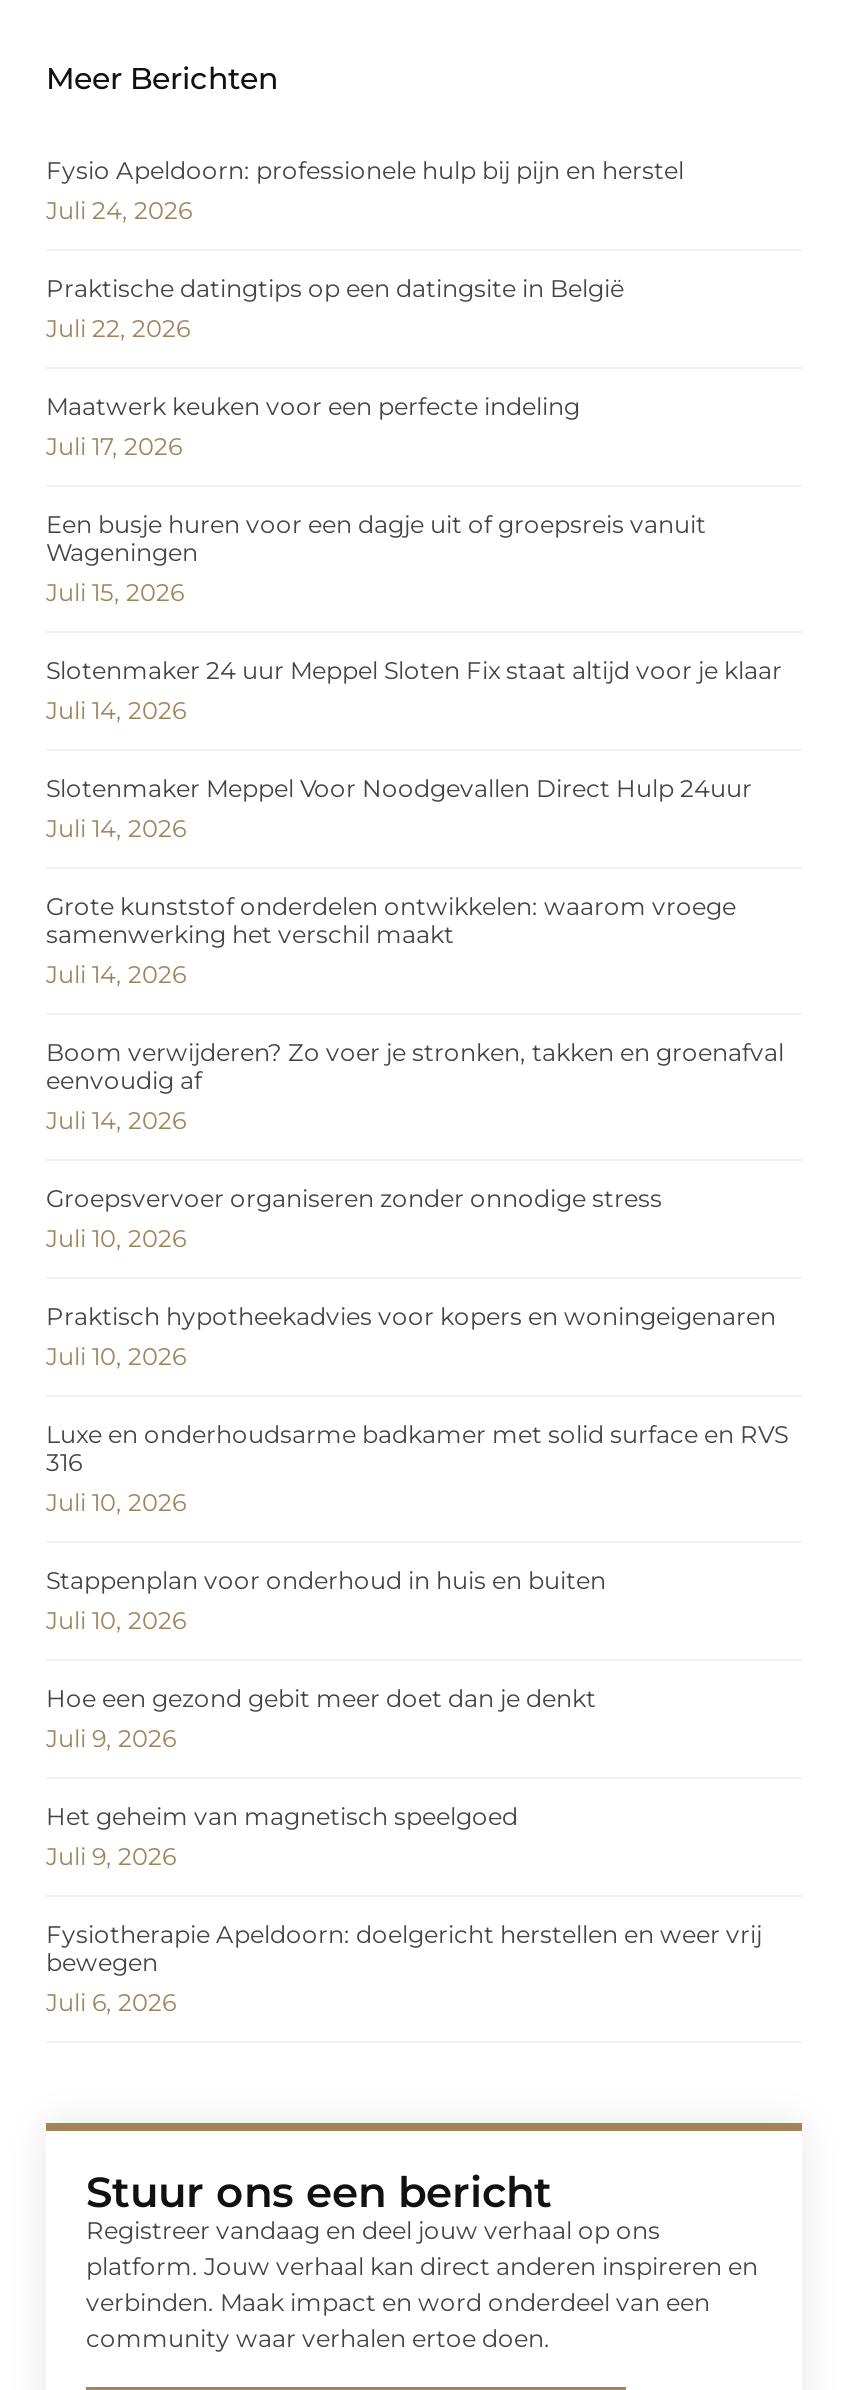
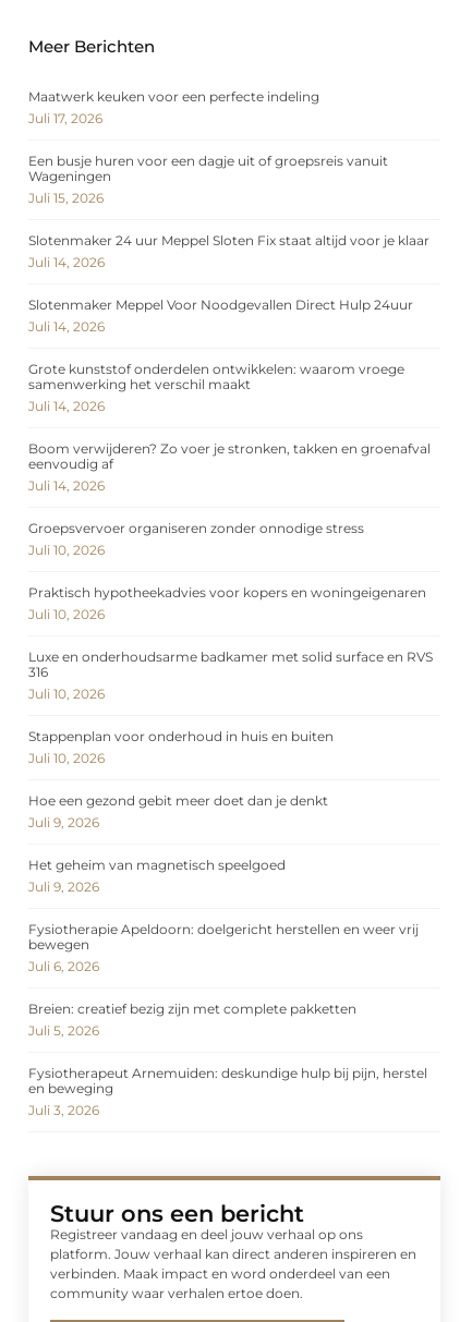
[46,156,684,344] Fysio Apeldoorn: professionele hulp bij pijn en herstel | Juli 24, 2026 | Praktische datingtips op een datingsite in België | Juli 22, 2026 -> none
moved [46,392,788,2018] -> [28,89,433,975]: Maatwerk keuken voor een perfecte indeling | Juli 17, 2026 | Een busje huren voor een dagje uit of groepsreis vanuit | ... | bewegen | Juli 6, 2026
none -> [28,1001,427,1119] Breien: creatief bezig zijn met complete pakketten | Juli 5, 2026 | Fysiotherapeut Arnemuiden: deskundige hulp bij pijn, herstel | en beweging | Juli 3, 2026

